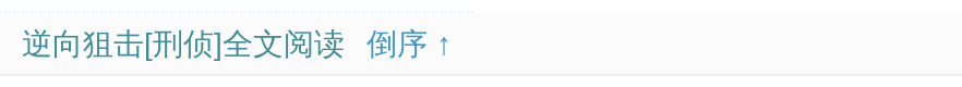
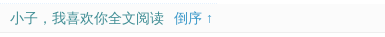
[22,27,345,62] 逆向狙击[刑侦]全文阅读 -> [10,10,164,26] 小子，我喜欢你全文阅读

